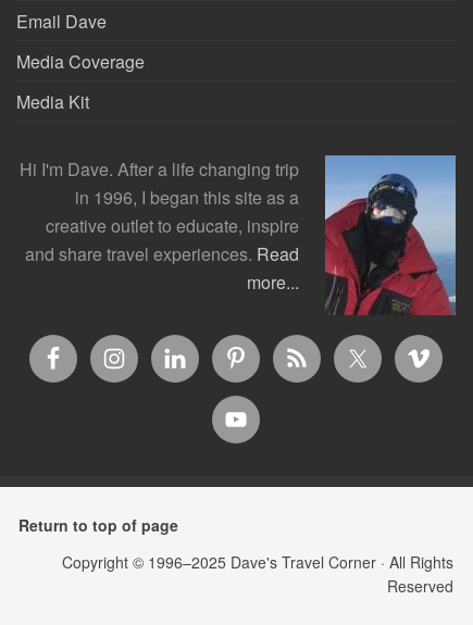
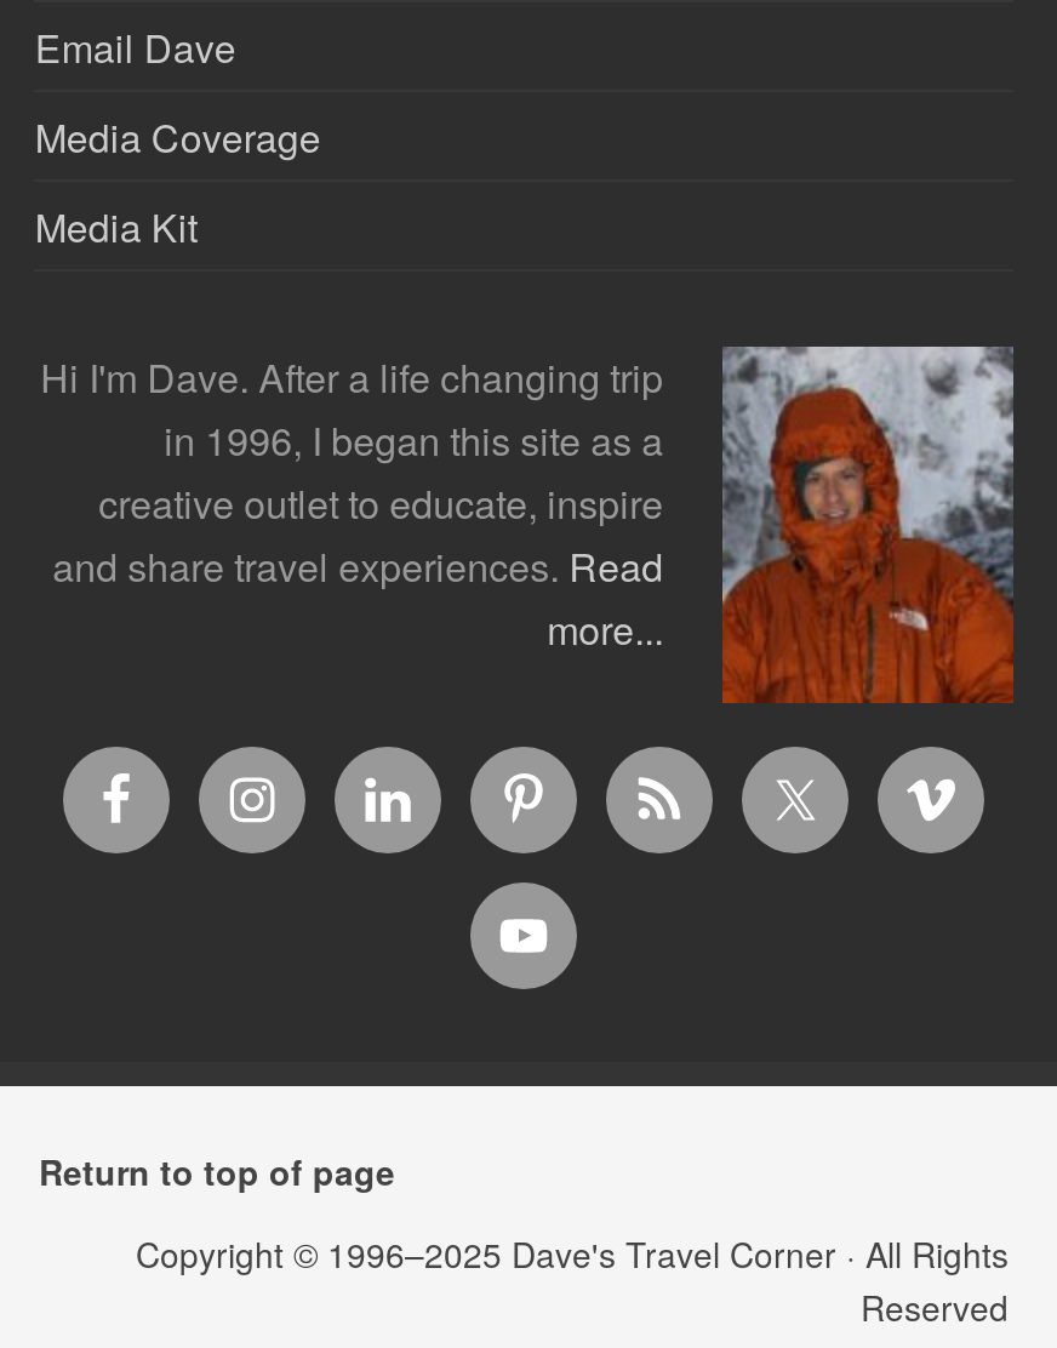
[324,154,457,315] [image] -> [720,347,1016,706] [image]

